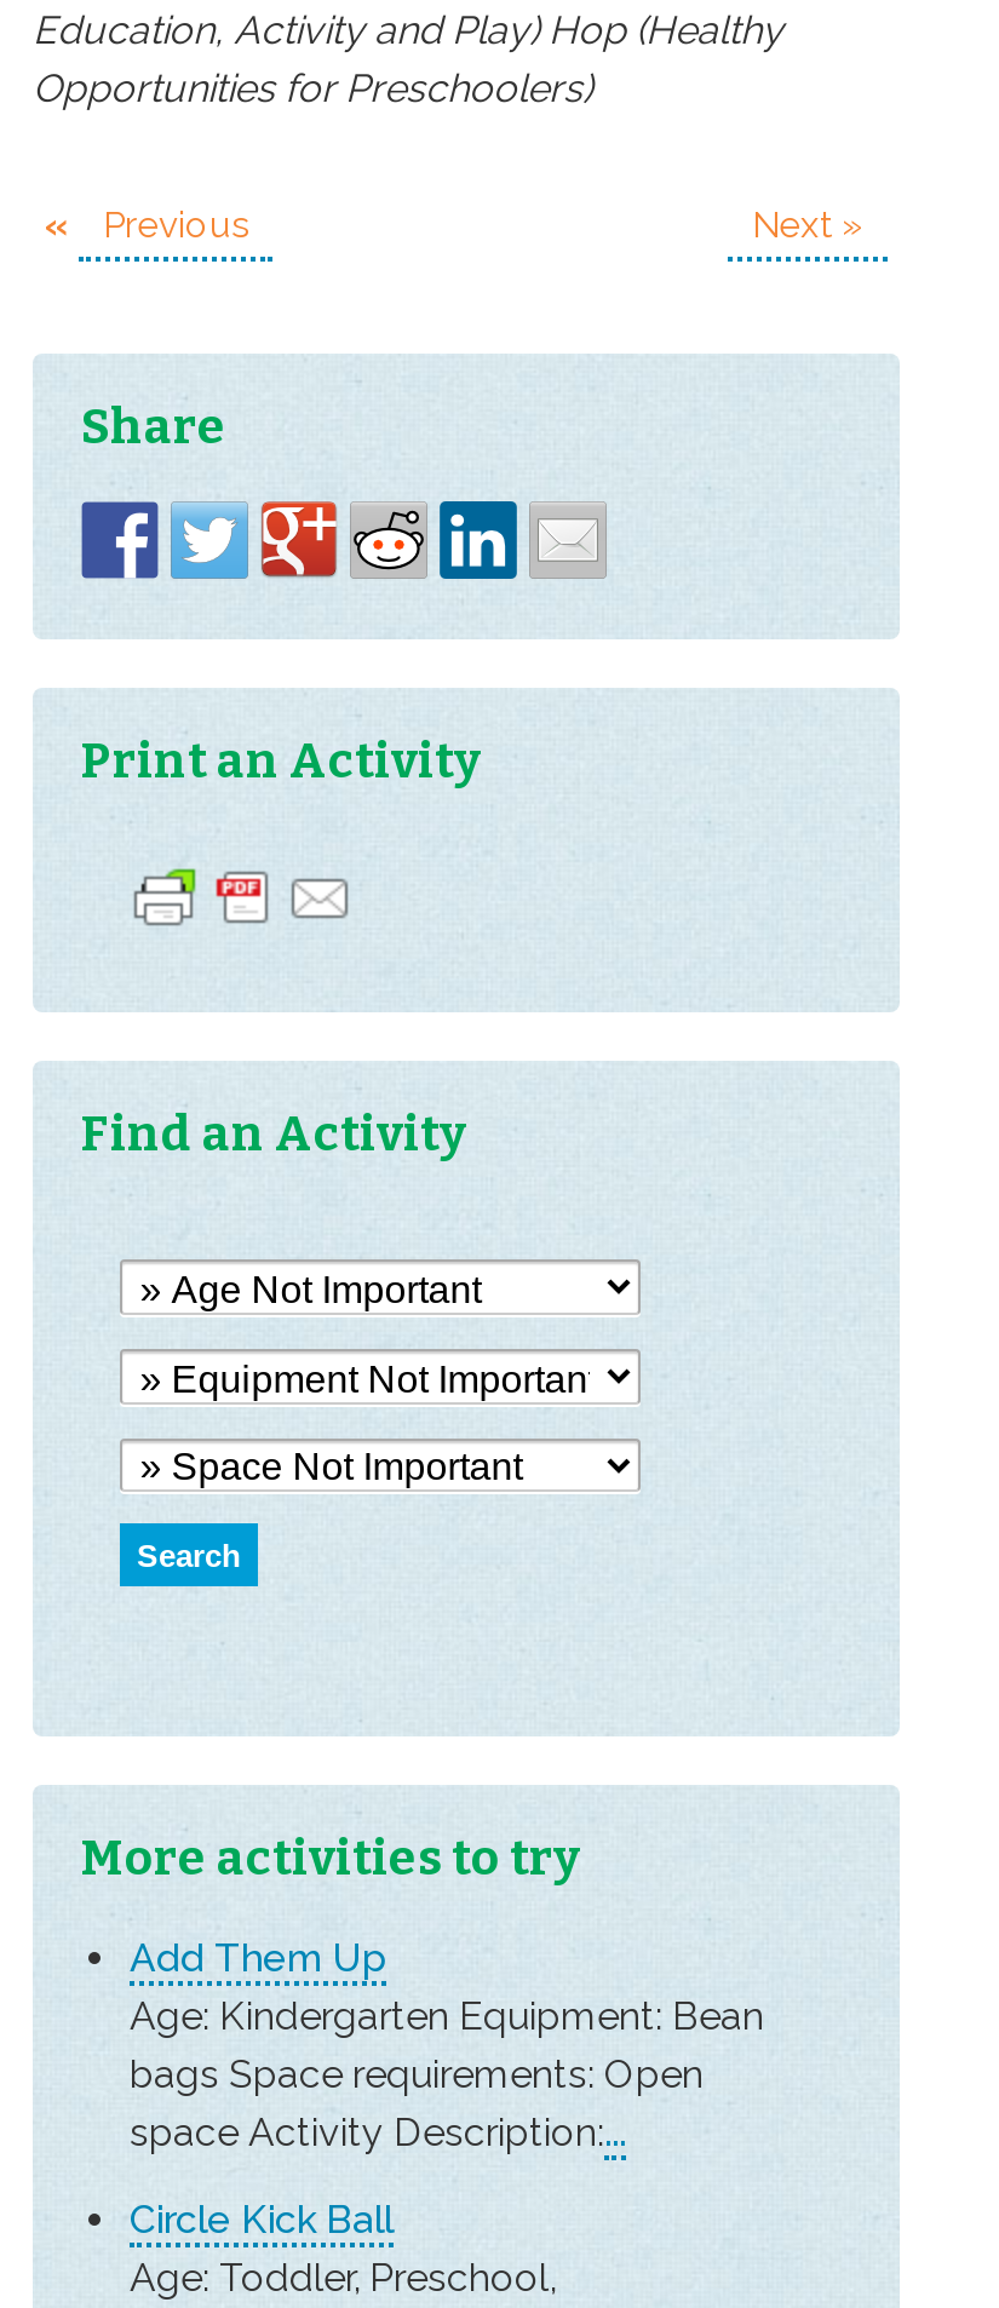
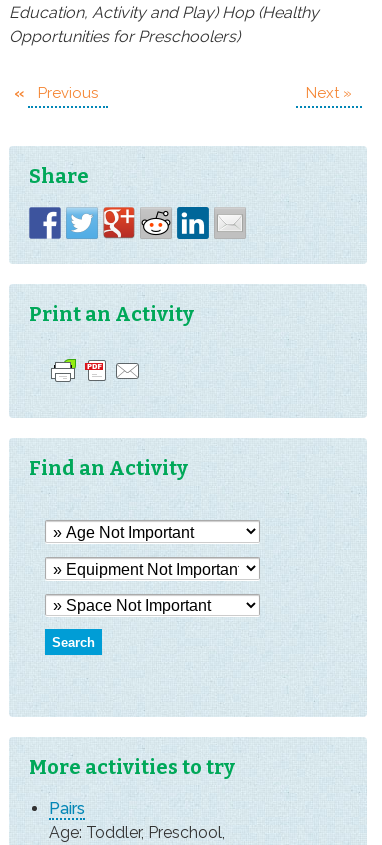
[130,1935,764,2242] Add Them Up | Age: Kindergarten Equipment: Bean | bags Space requirements: Open | space Activity Description:... | Circle Kick Ball -> [49,799,85,818] Pairs

